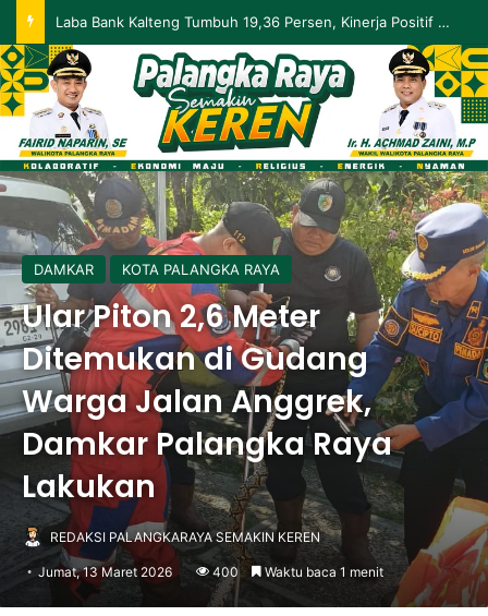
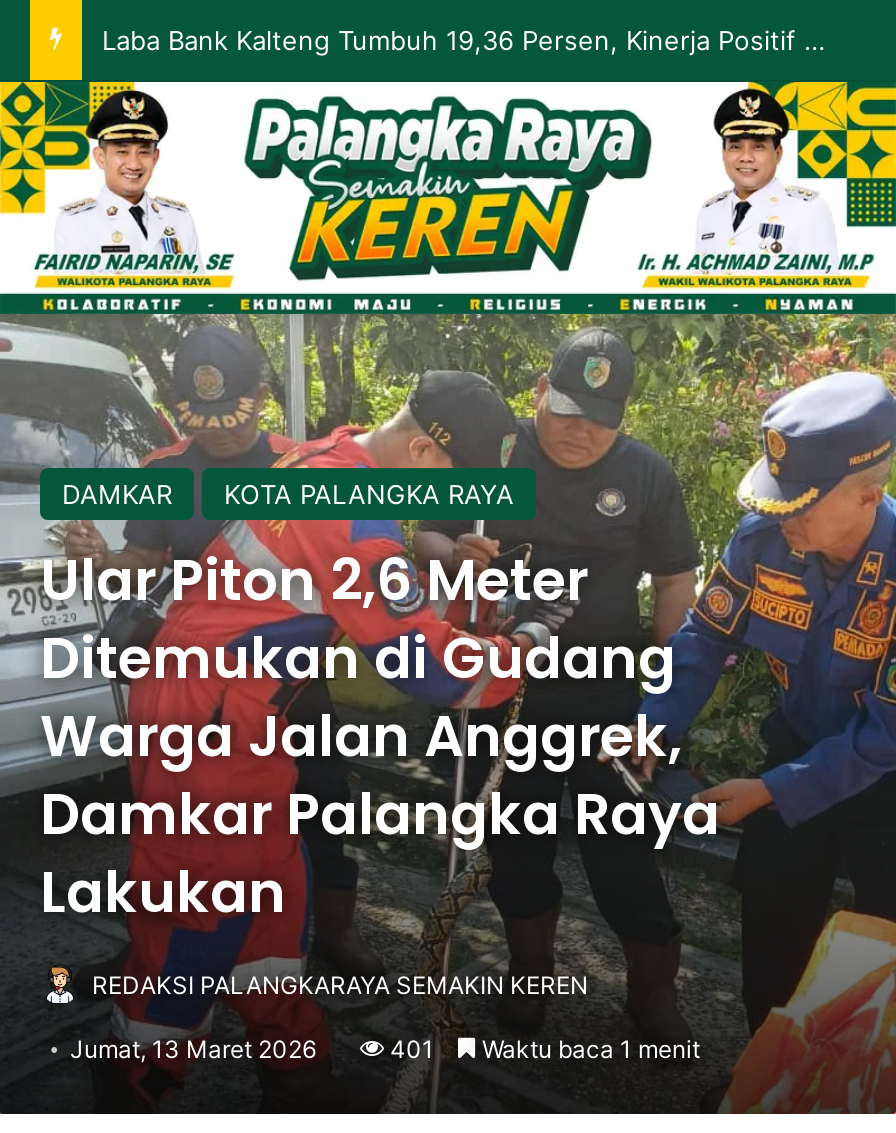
[209,564,383,581] 400 Waktu baca 1 menit -> [384,1035,700,1065] 401 Waktu baca 1 menit

